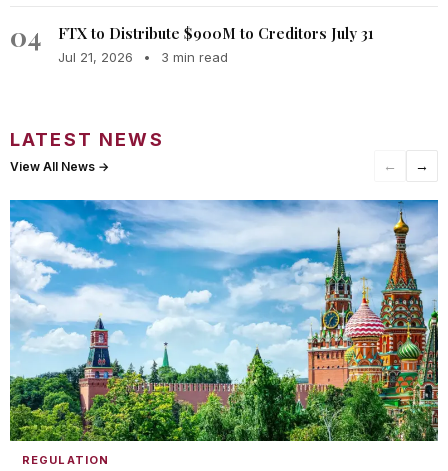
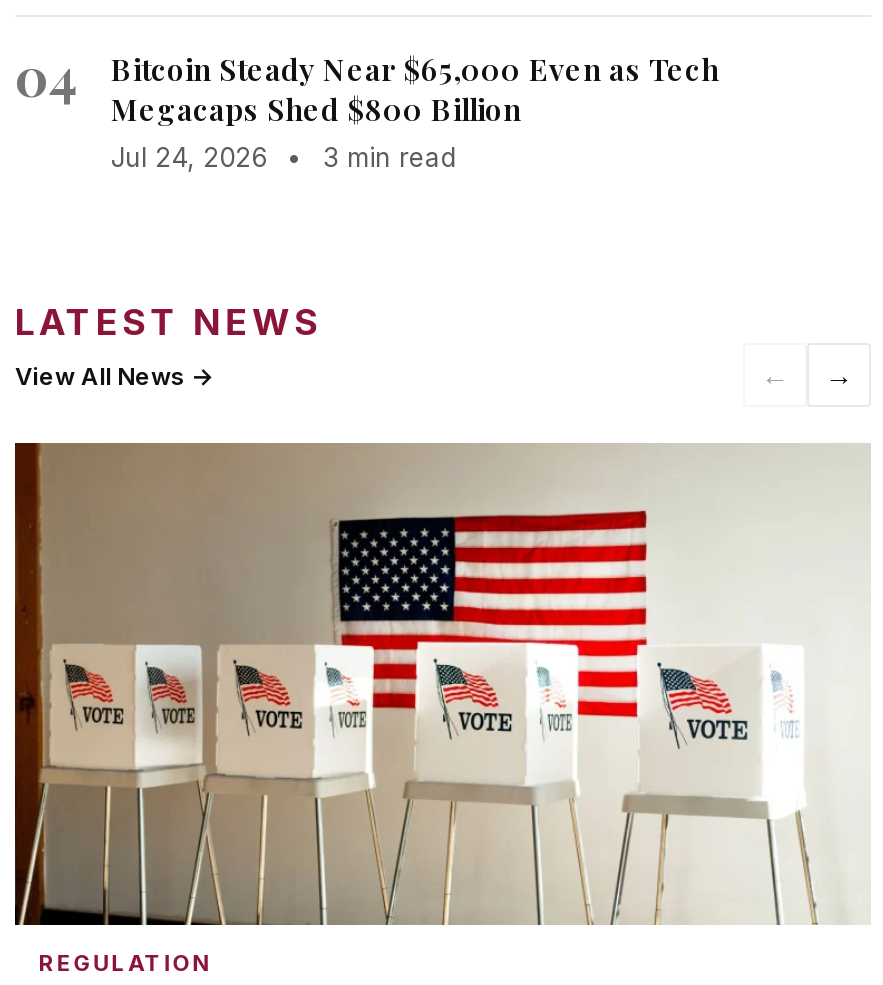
[58,23,374,65] FTX to Distribute $900M to Creditors July 31 | Jul 21, 2026 • 3 min read -> [111,50,719,174] Bitcoin Steady Near $65,000 Even as Tech | Megacaps Shed $800 Billion | Jul 24, 2026 • 3 min read
[9,199,439,442] [image] -> [13,441,871,927] [image]

